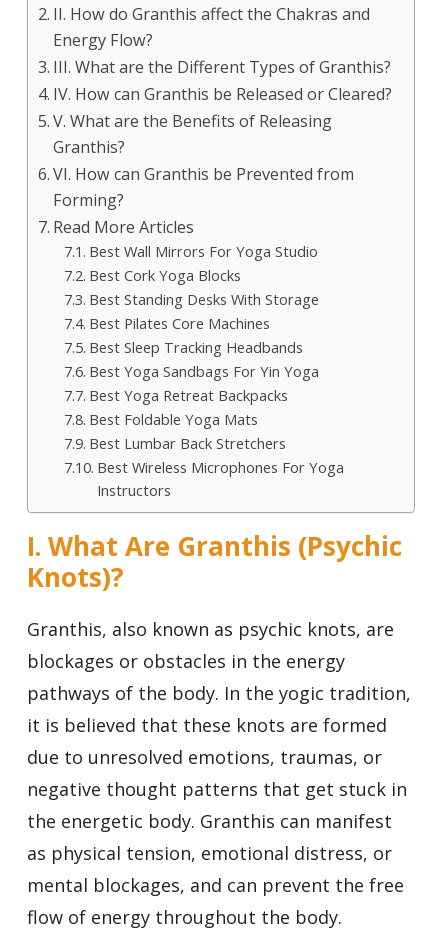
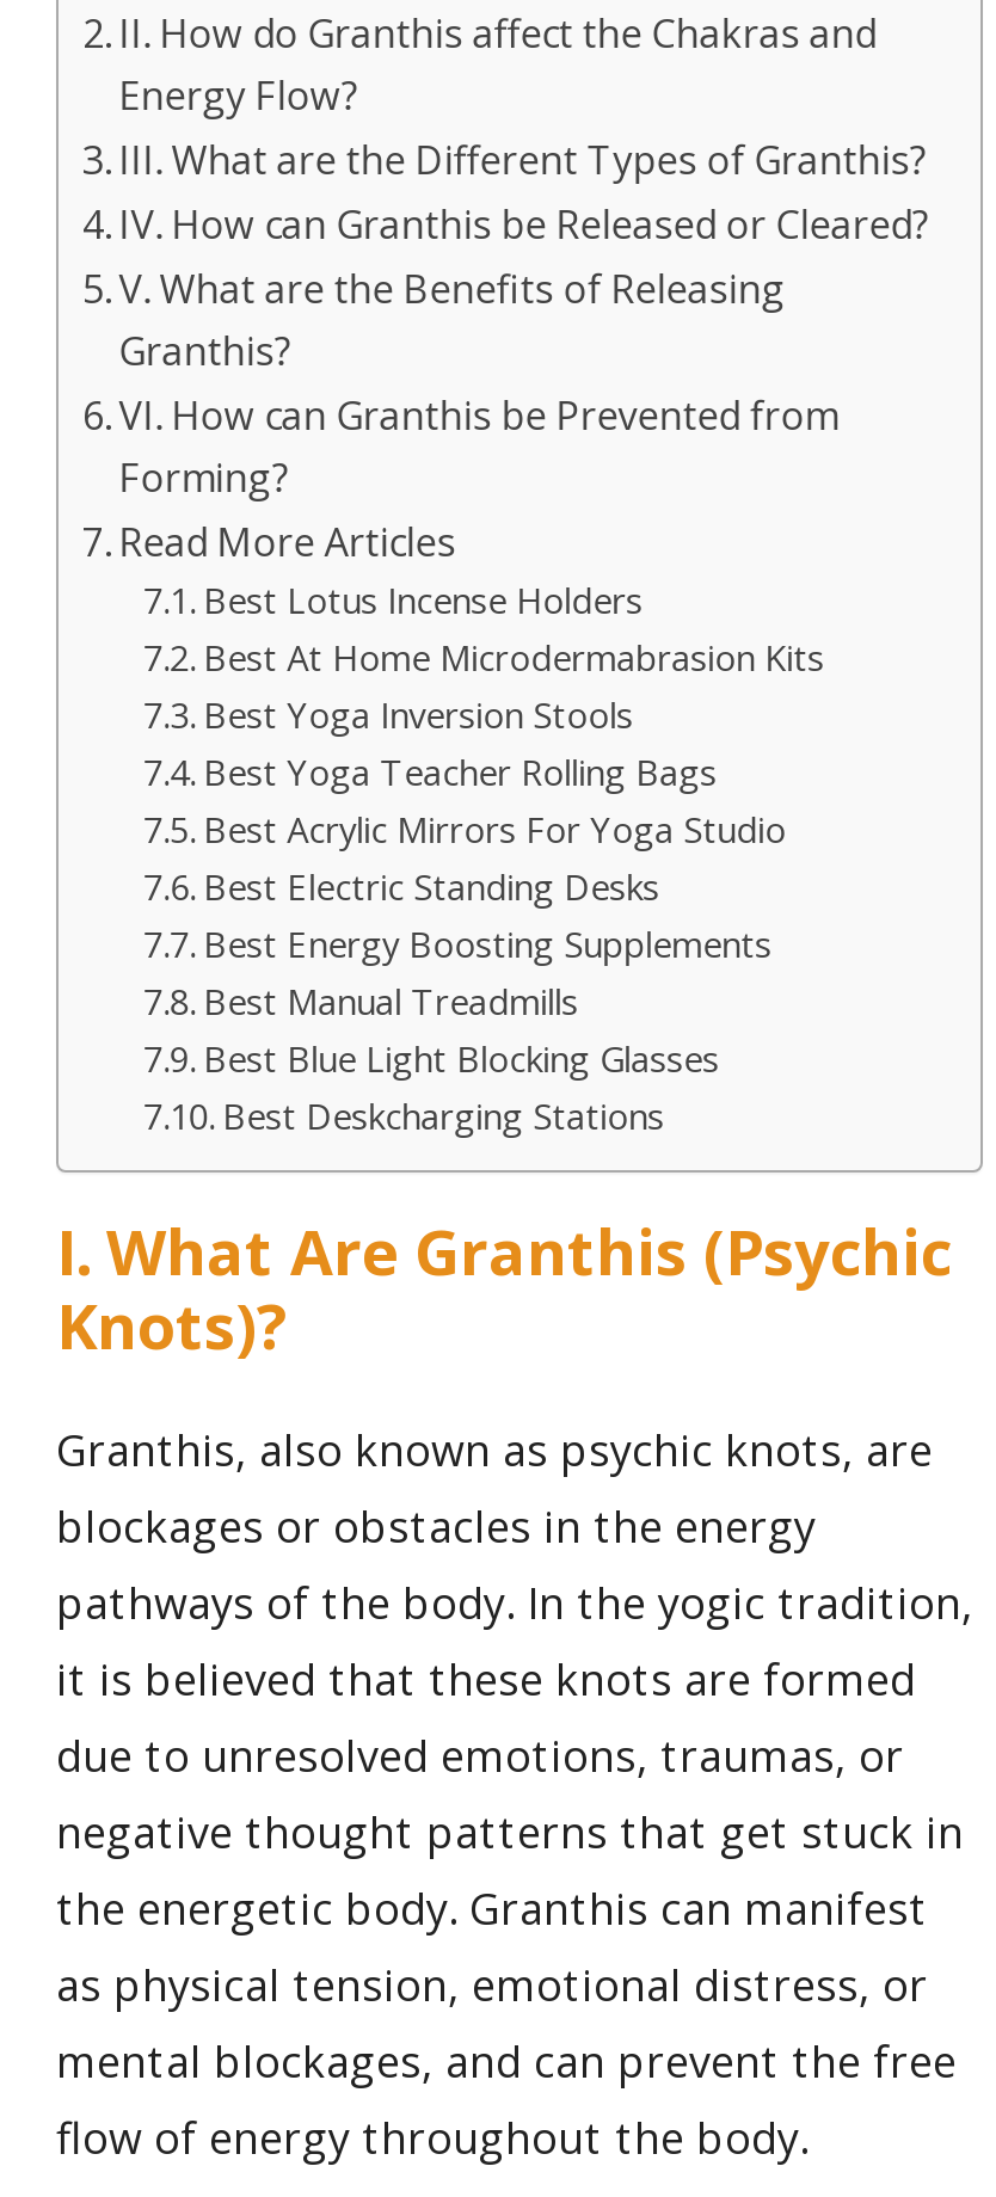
[89,241,344,500] Best Wall Mirrors For Yoga Studio | Best Cork Yoga Blocks | Best Standing Desks With Storage | Best Pilates Core Machines | Best Sleep Tracking Headbands | Best Yoga Sandbags For Yin Yoga | Best Yoga Retreat Backpacks | Best Foldable Yoga Mats | Best Lumbar Back Stretchers | Best Wireless Microphones For Yoga | Instructors -> [203,576,824,1139] Best Lotus Incense Holders | Best At Home Microdermabrasion Kits | Best Yoga Inversion Stools | Best Yoga Teacher Rolling Bags | Best Acrylic Mirrors For Yoga Studio | Best Electric Standing Desks | Best Energy Boosting Supplements | Best Manual Treadmills | Best Blue Light Blocking Glasses | Best Deskcharging Stations

